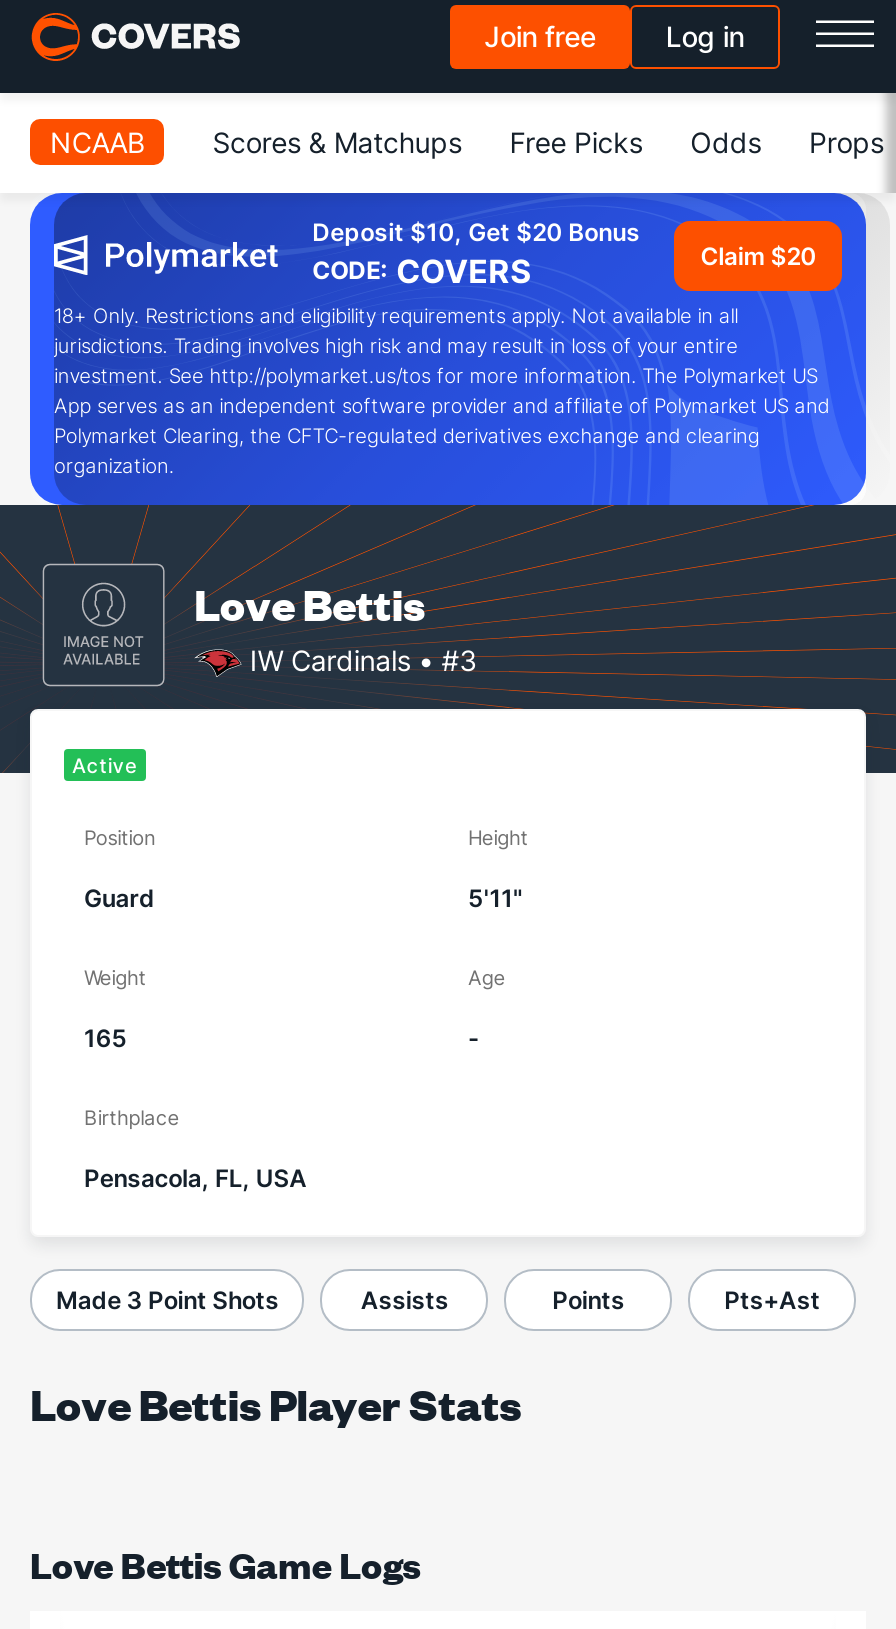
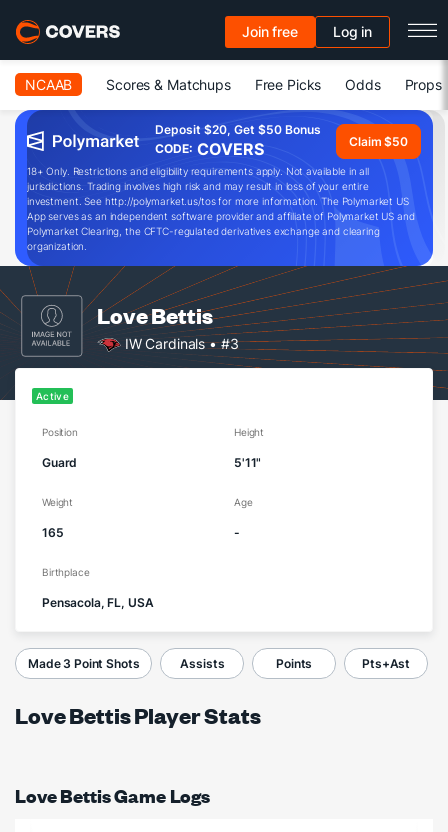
[312,217,640,247] Deposit $10, Get $20 Bonus -> [155,122,321,137] Deposit $20, Get $50 Bonus
[700,240,816,270] Claim $20 -> [349,133,408,148] Claim $50

